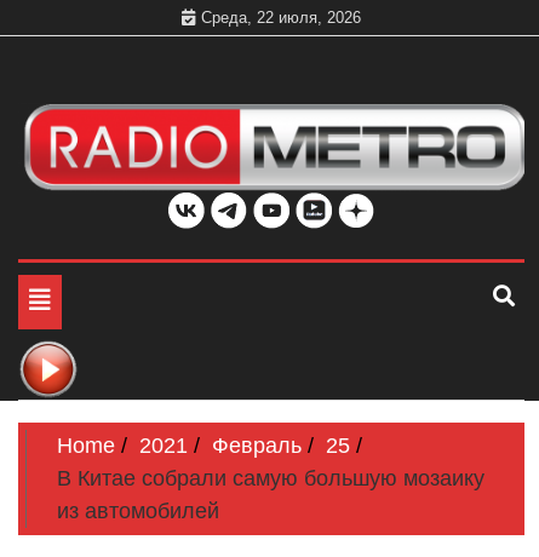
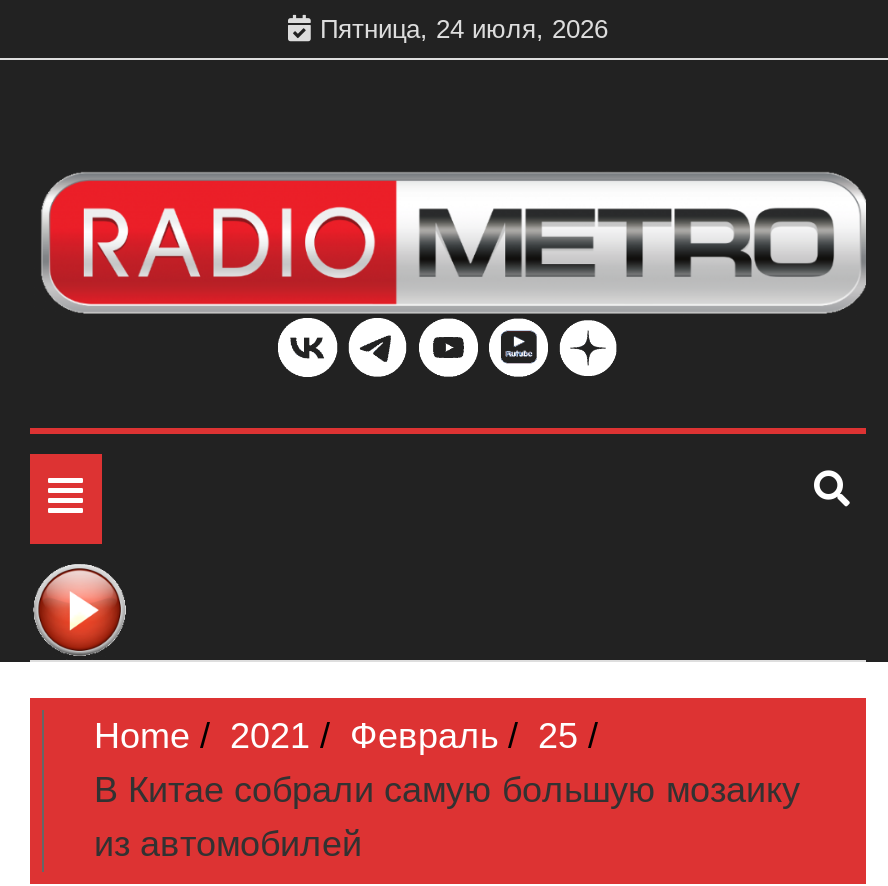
[201,8,361,27] Среда, 22 июля, 2026 -> [320,14,608,44] Пятница, 24 июля, 2026

